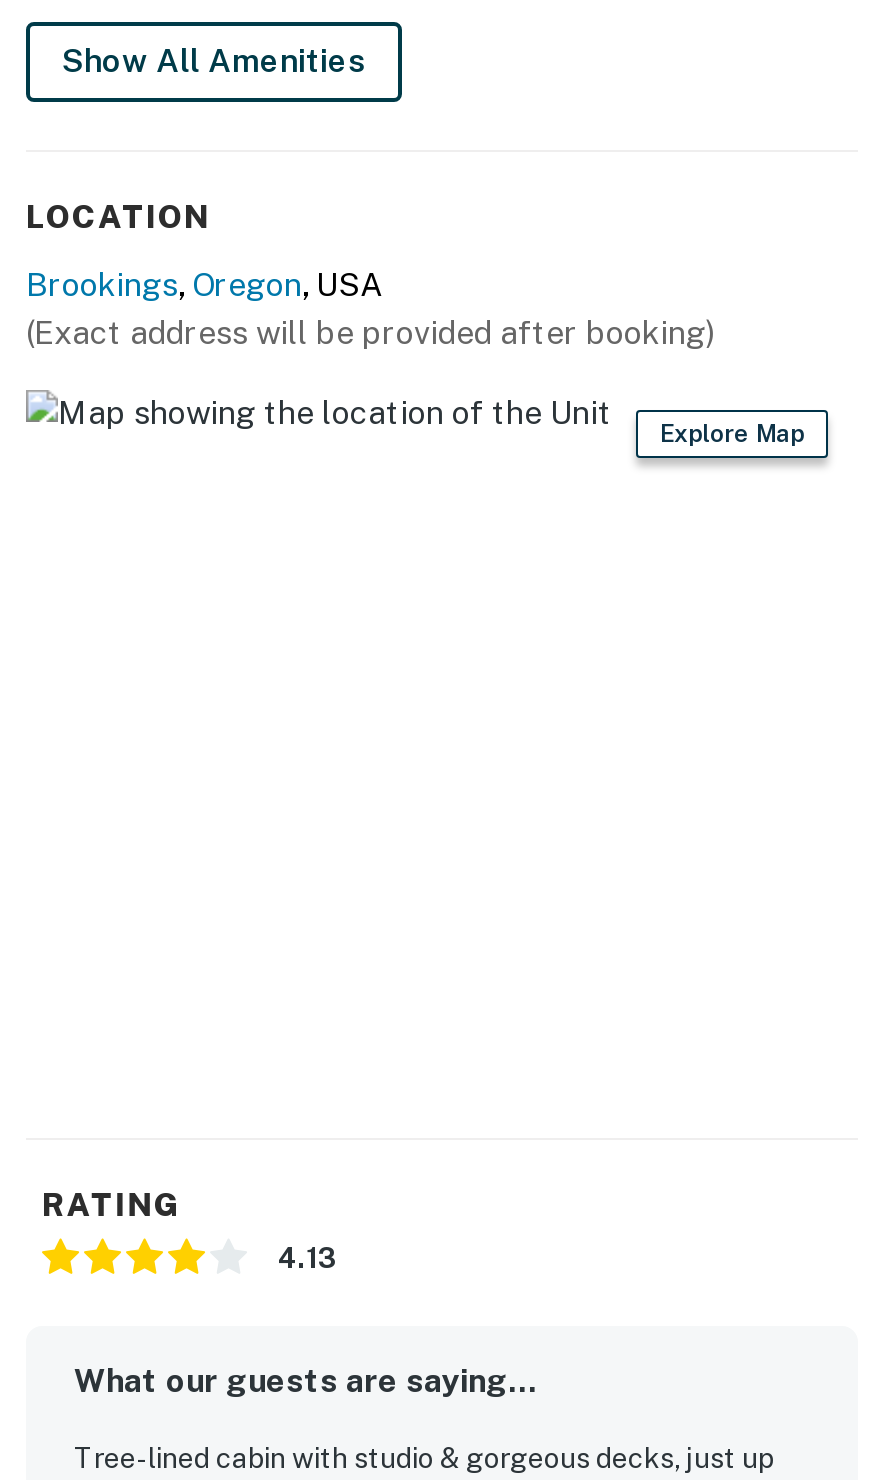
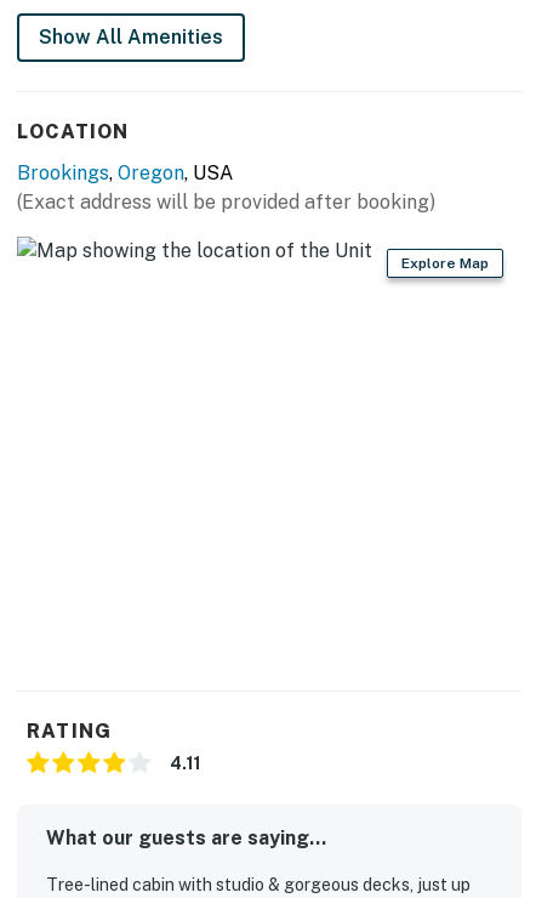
[278,1241,338,1273] 4.13 -> [170,753,201,773] 4.11

